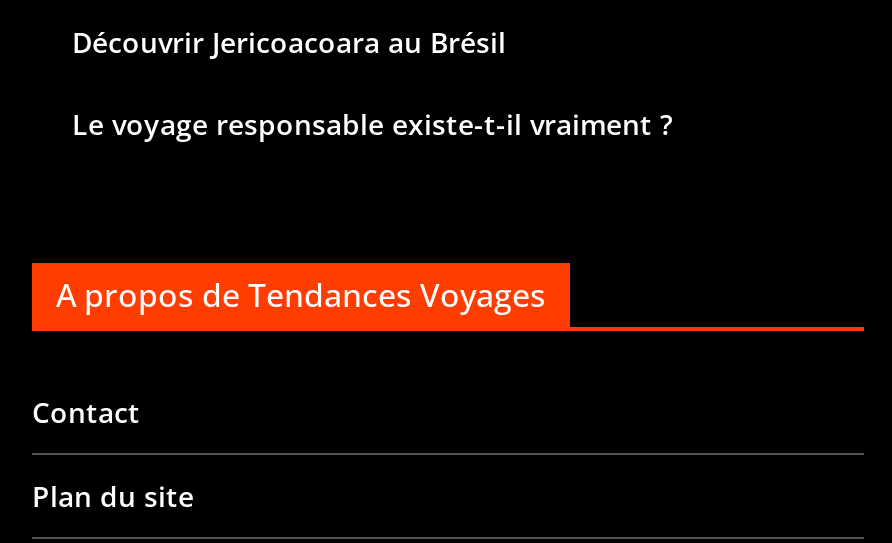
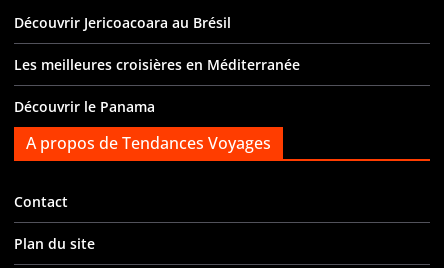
[72,105,672,143] Le voyage responsable existe-t-il vraiment ? -> [14,55,300,116] Les meilleures croisières en Méditerranée | Découvrir le Panama

